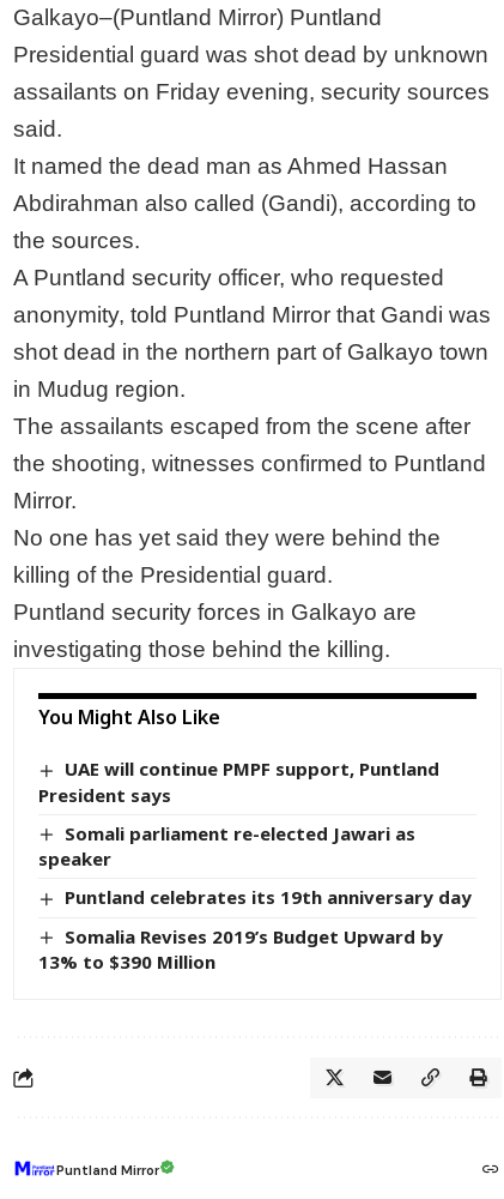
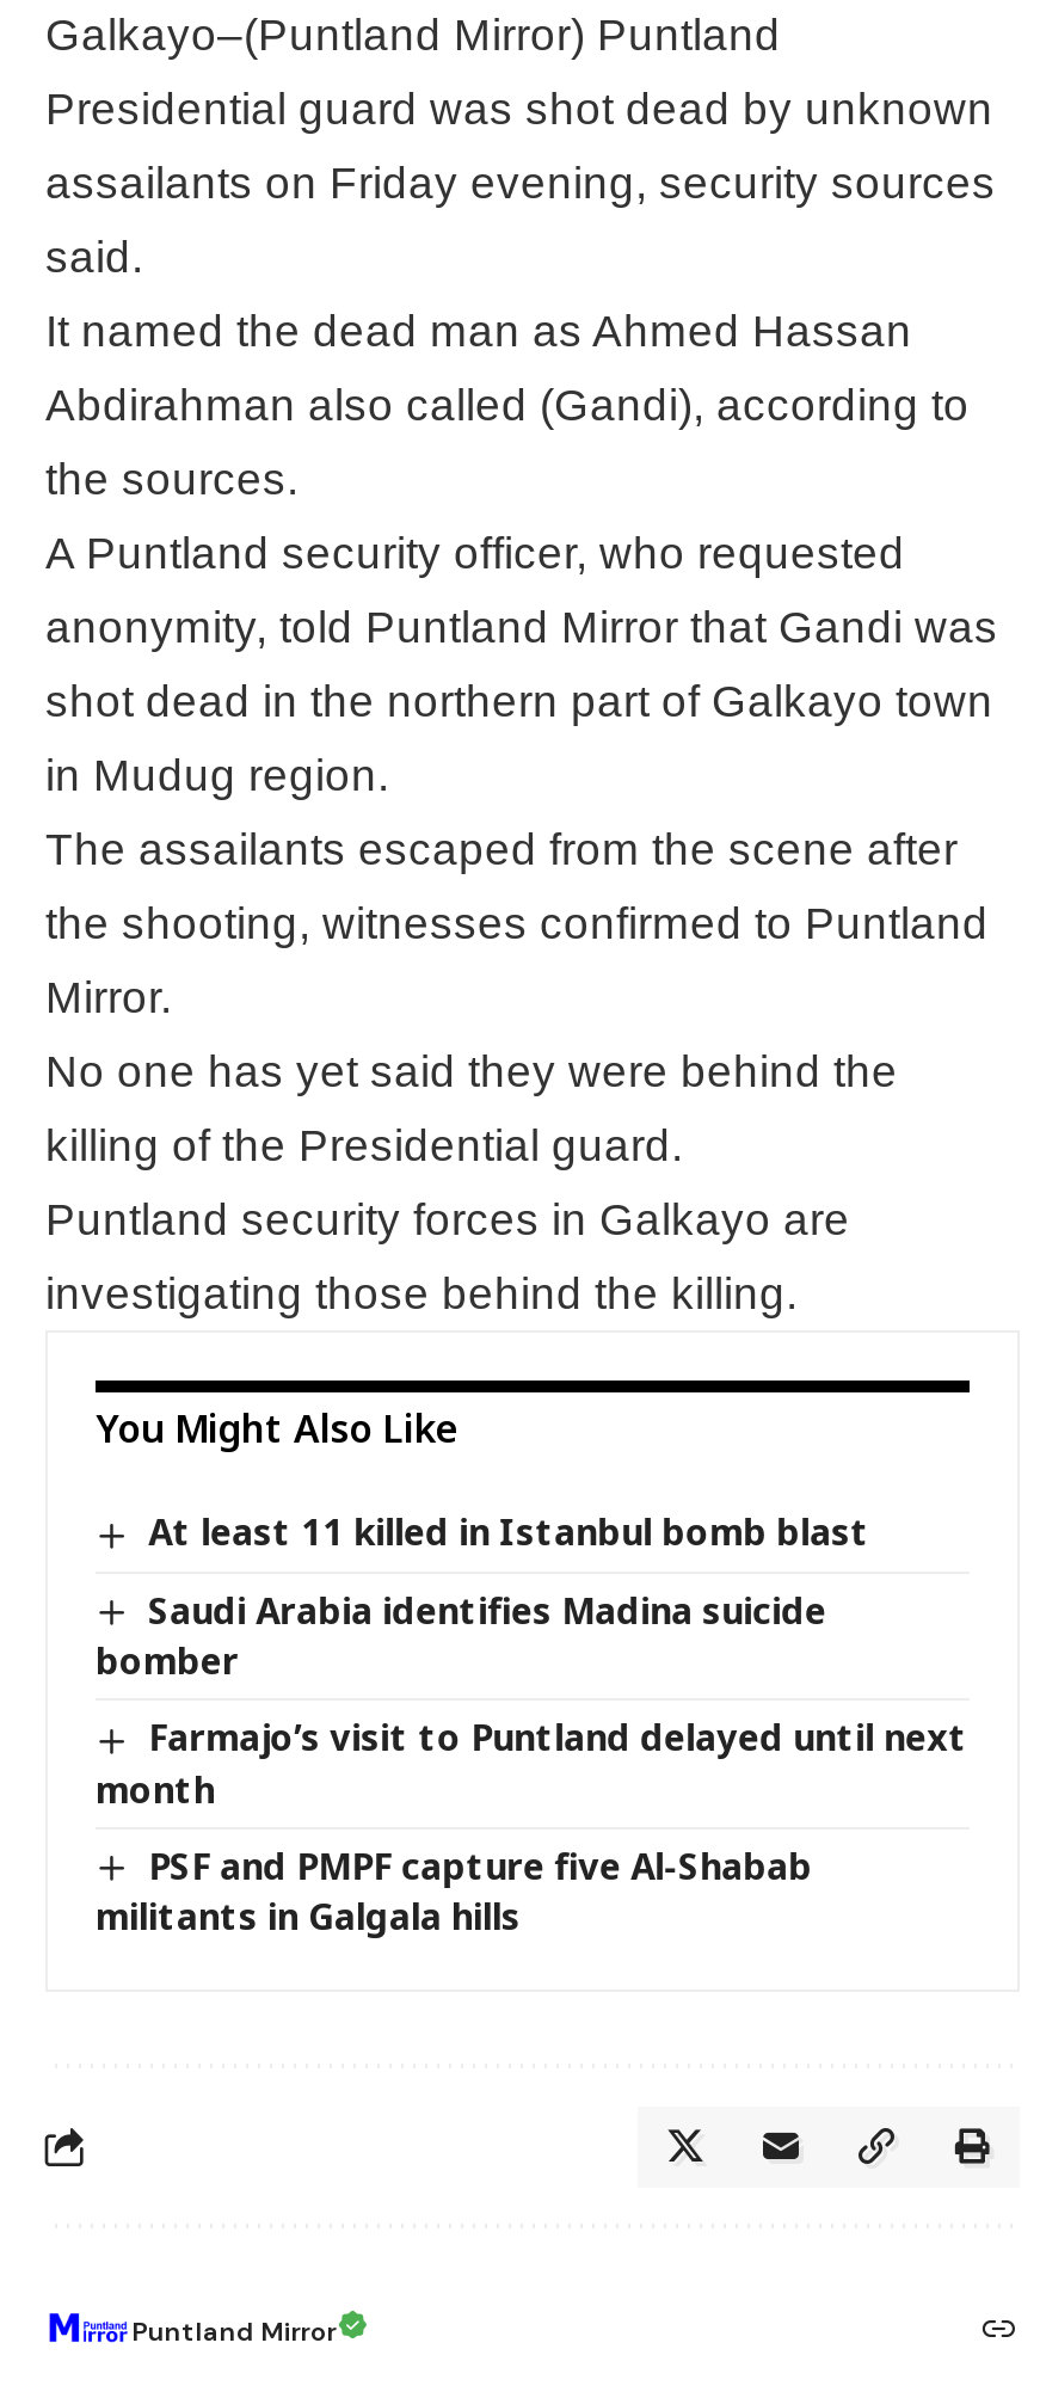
[38,757,439,807] UAE will continue PMPF support, Puntland | President says -> [148,1508,869,1556] At least 11 killed in Istanbul bomb blast
[38,821,416,871] Somali parliament re-elected Jawari as | speaker -> [96,1585,827,1684] Saudi Arabia identifies Madina suicide | bomber
[65,885,472,909] Puntland celebrates its 19th anniversary day -> [96,1713,967,1812] Farmajo’s visit to Puntland delayed until next | month
[38,924,443,974] Somalia Revises 2019’s Budget Upward by | 13% to $390 Million -> [96,1841,812,1939] PSF and PMPF capture five Al-Shabab | militants in Galgala hills

